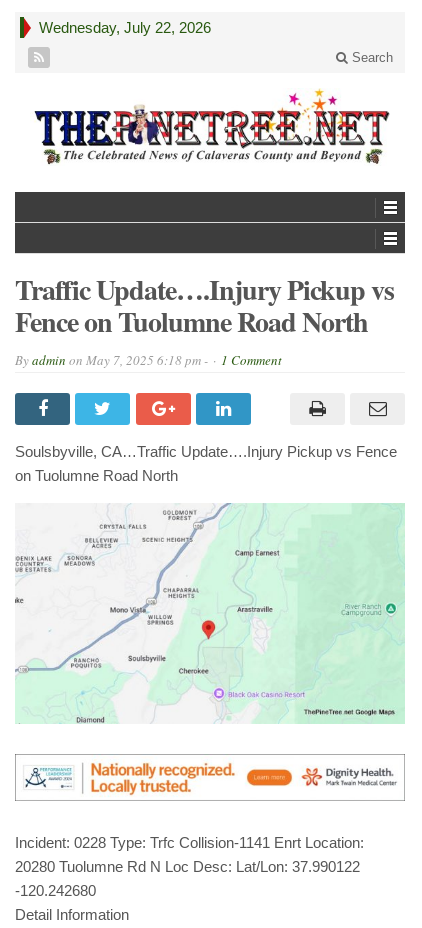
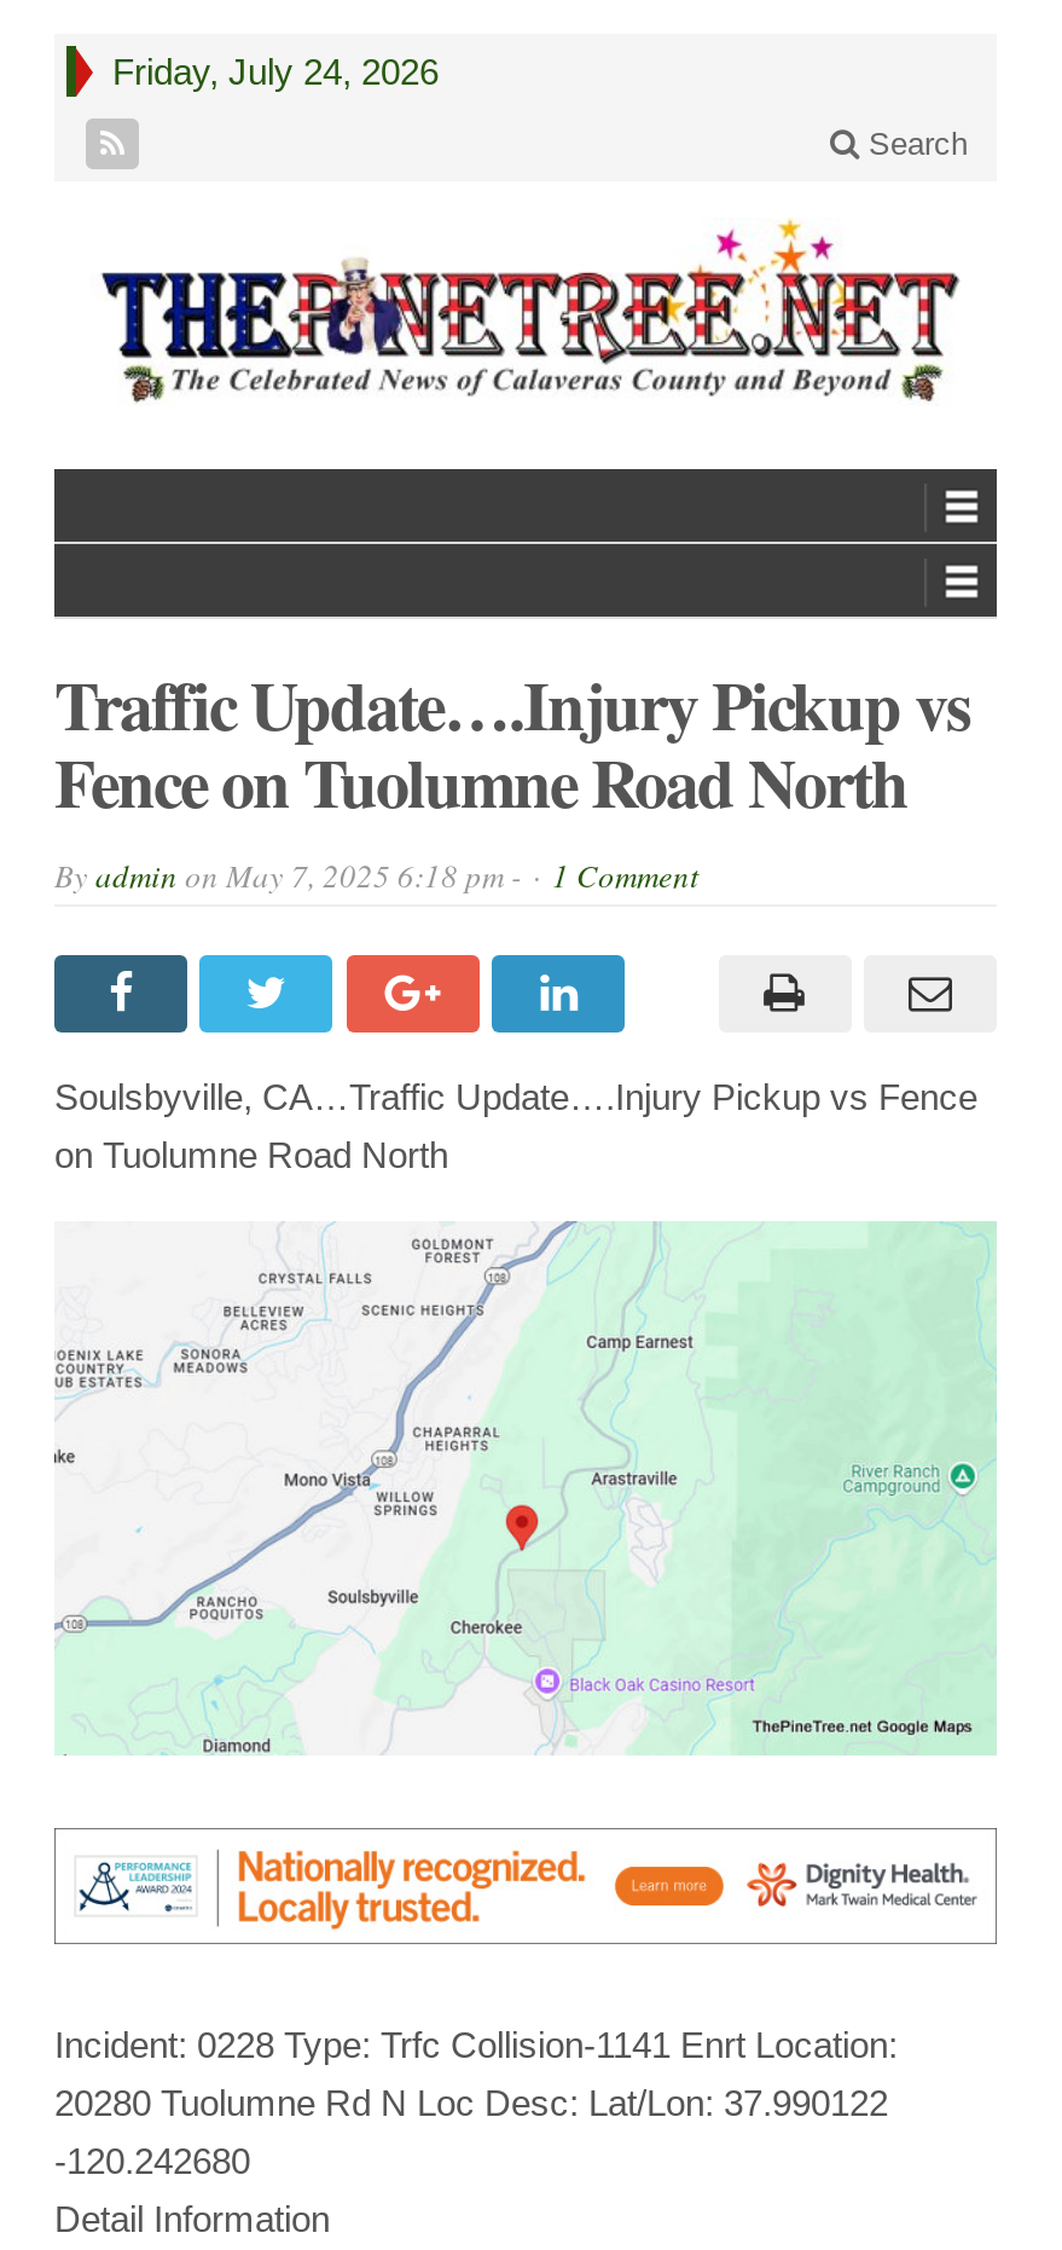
[39,19,211,36] Wednesday, July 22, 2026 -> [112,51,439,92] Friday, July 24, 2026

